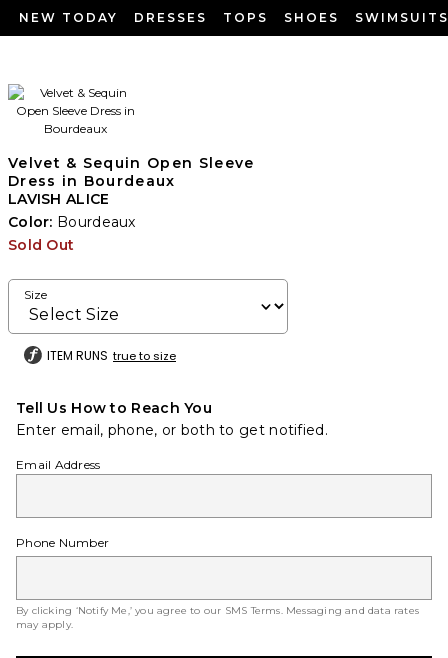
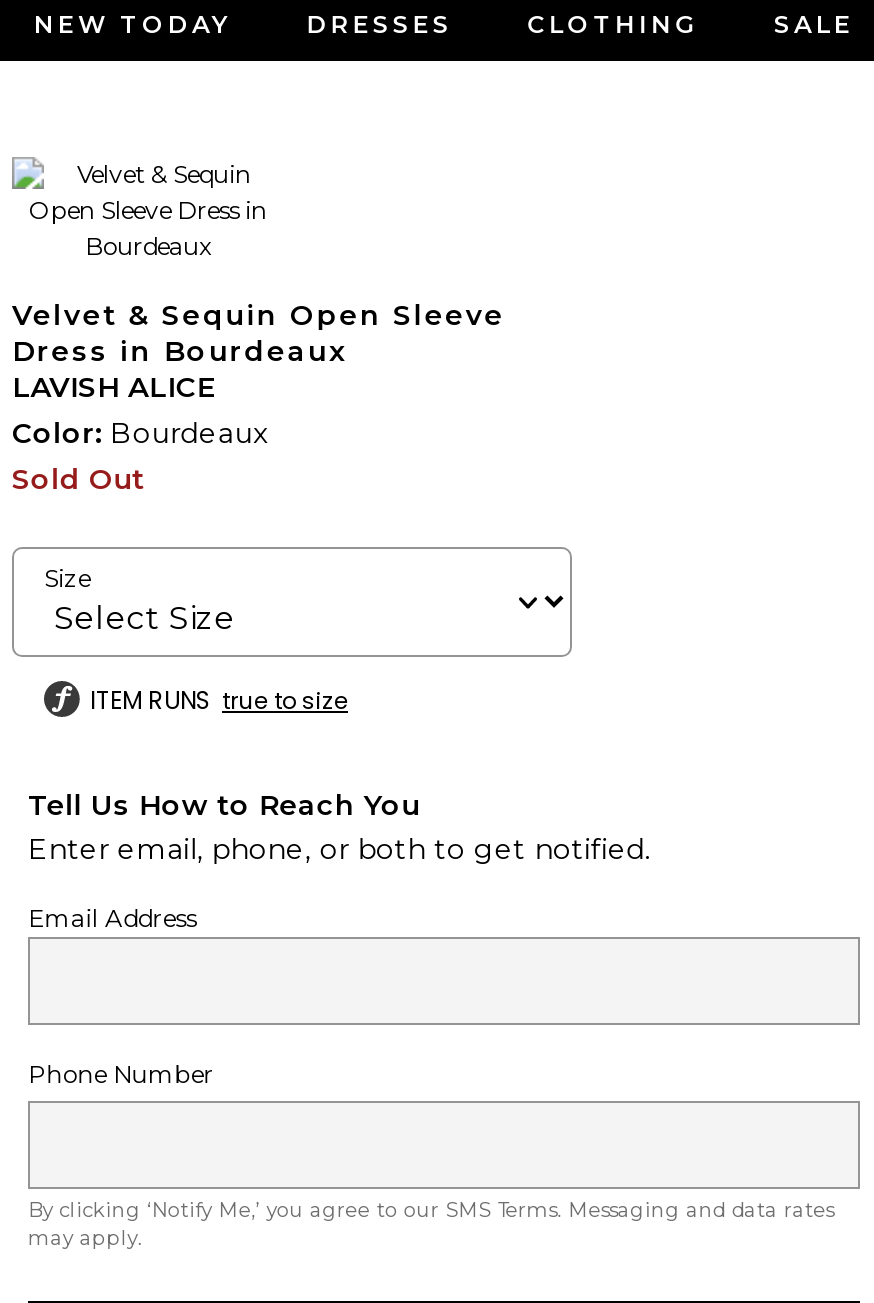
[223,10,448,25] TOPS | SHOES | SWIMSUITS -> [527,9,854,39] CLOTHING | SALE

